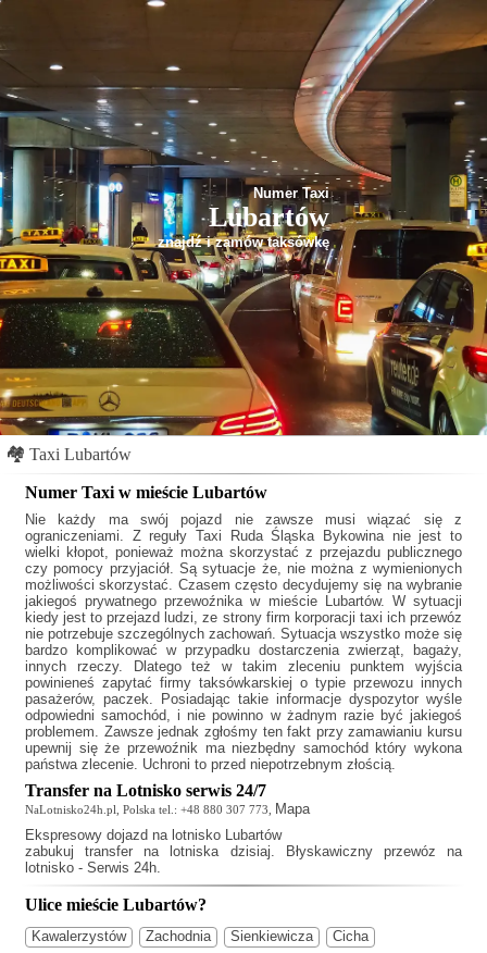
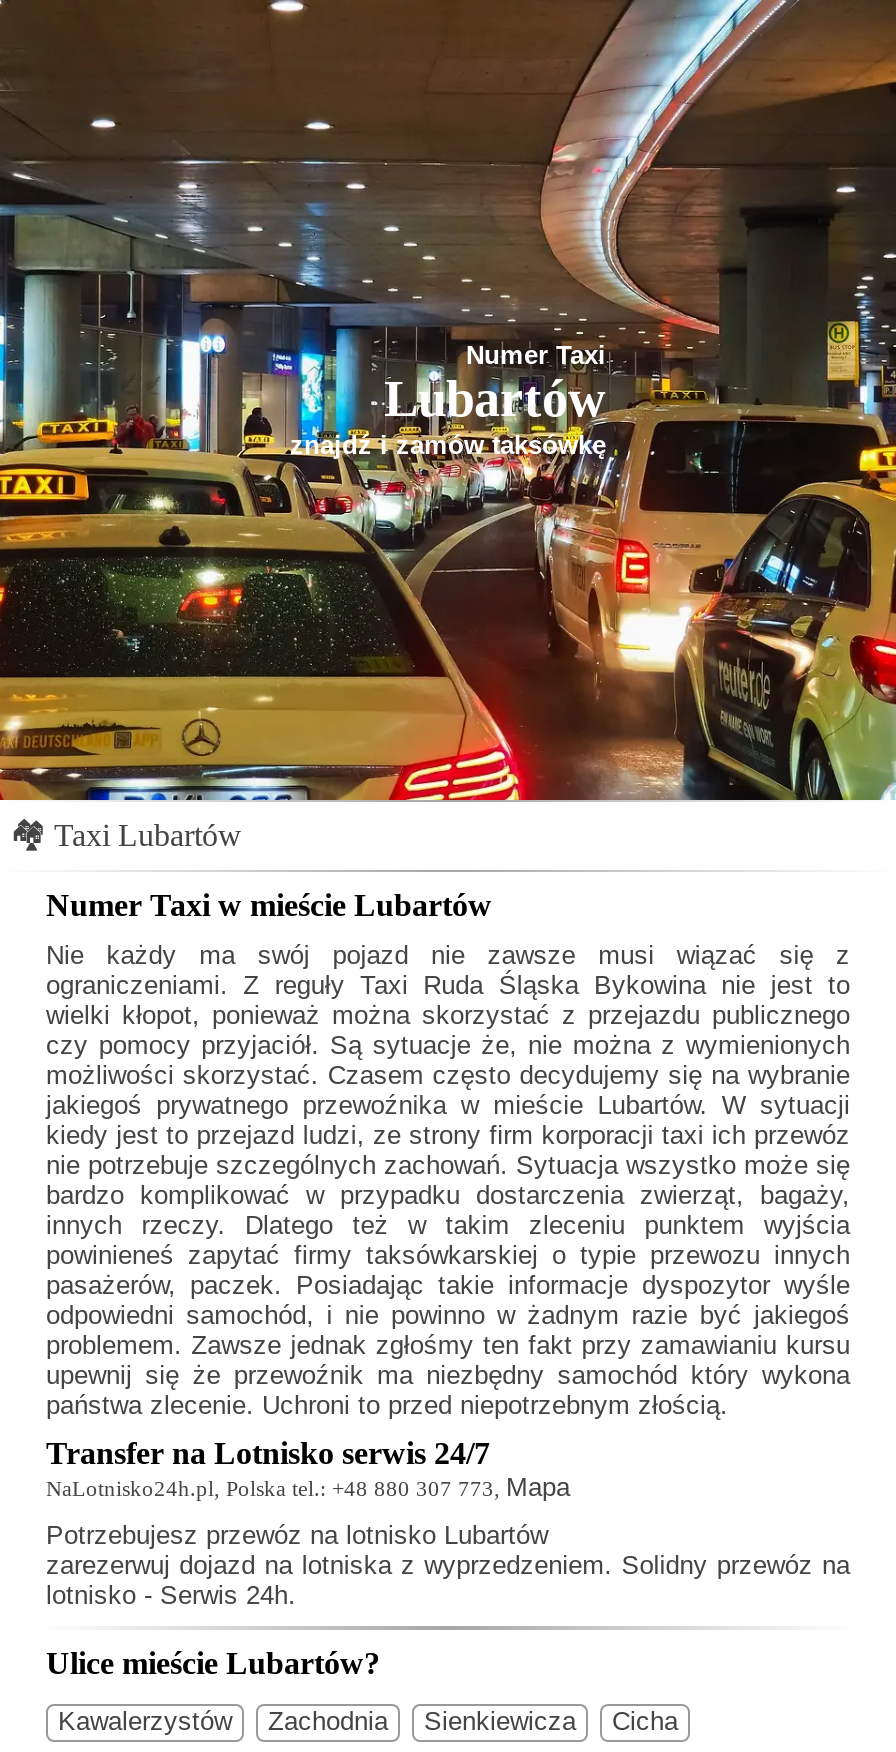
[25,826,462,859] Ekspresowy dojazd na lotnisko Lubartów | zabukuj transfer na lotniska dzisiaj. Błyskawiczny przewóz na -> [46,1519,850,1579] Potrzebujesz przewóz na lotnisko Lubartów | zarezerwuj dojazd na lotniska z wyprzedzeniem. Solidny przewóz na

